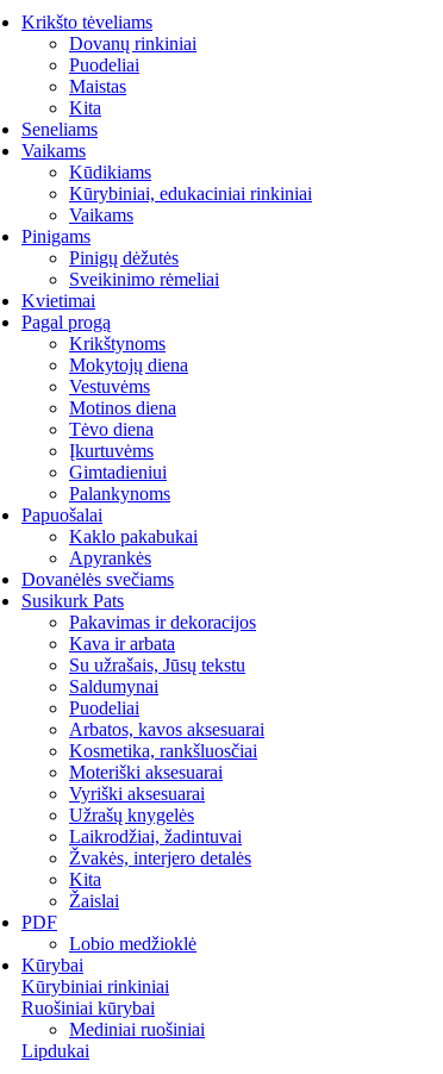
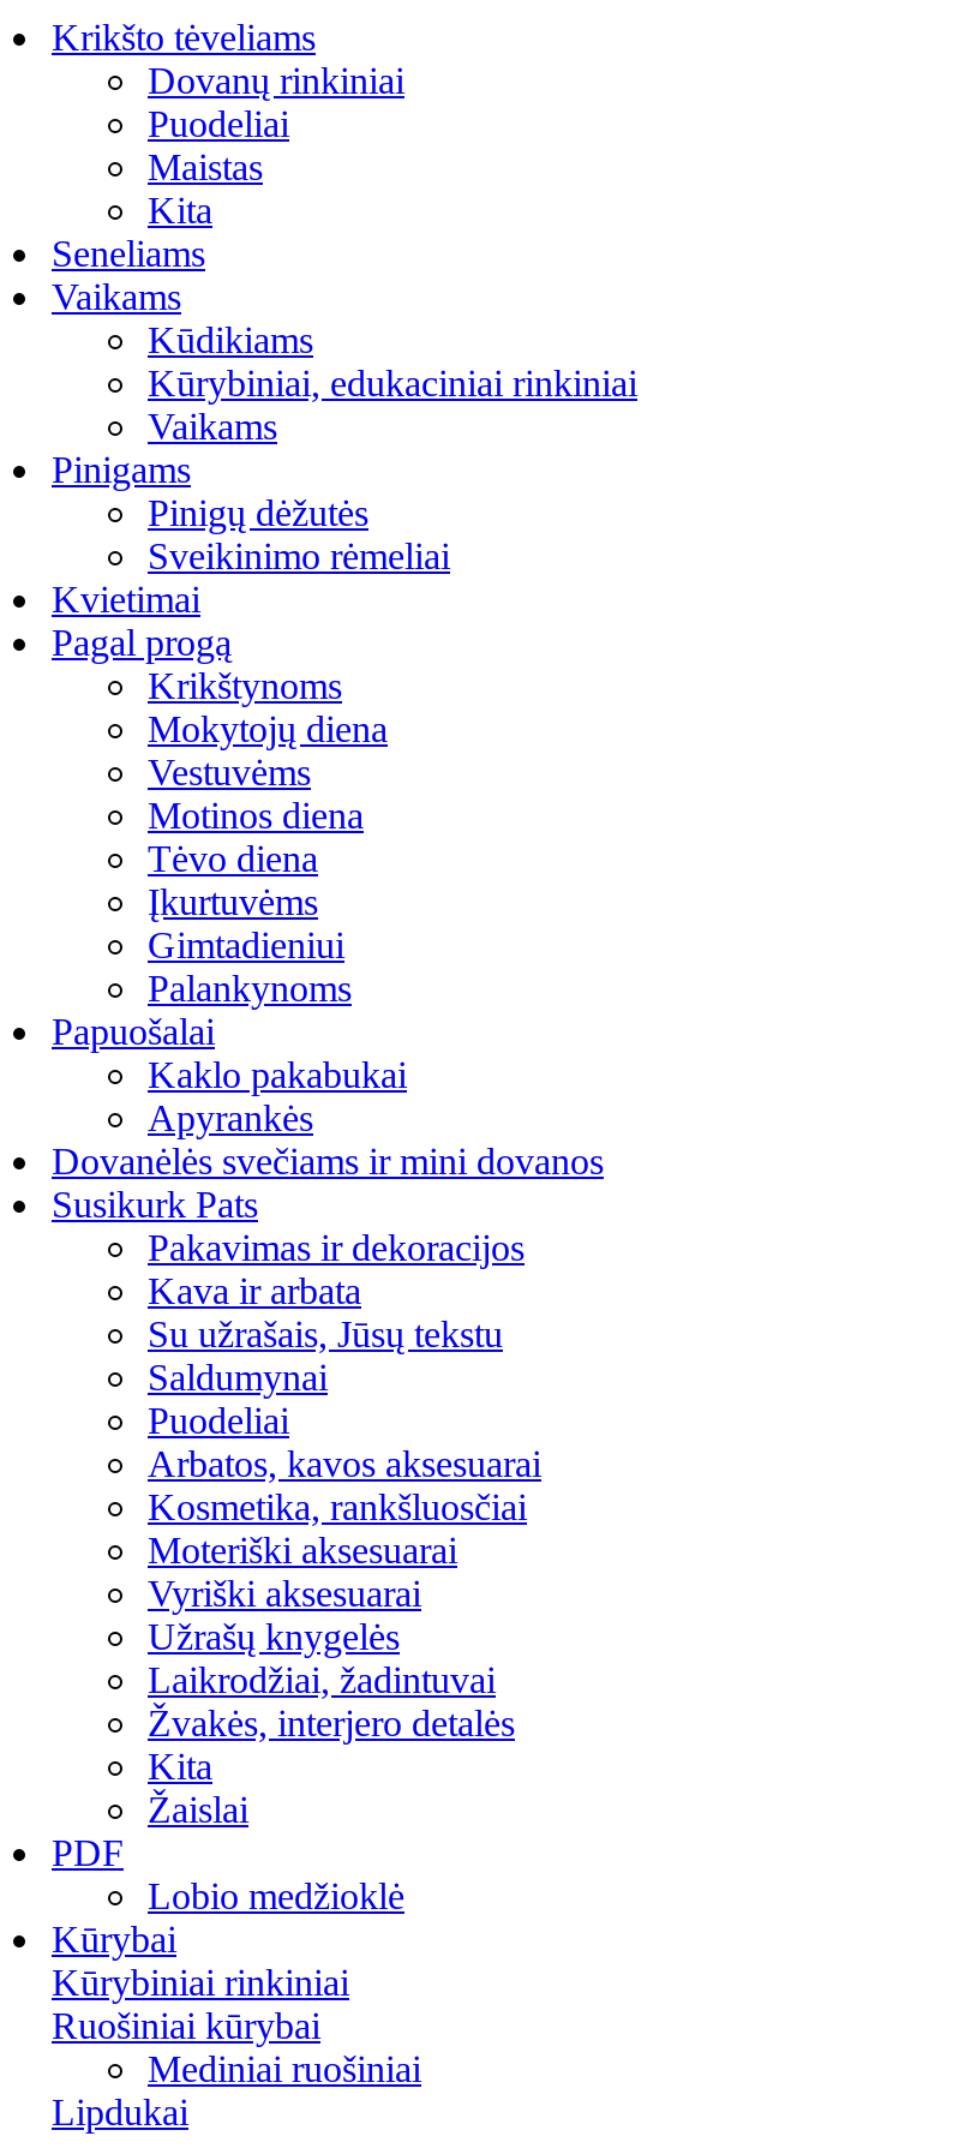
[21,570,174,590] Dovanėlės svečiams -> [52,1141,604,1182] Dovanėlės svečiams ir mini dovanos

